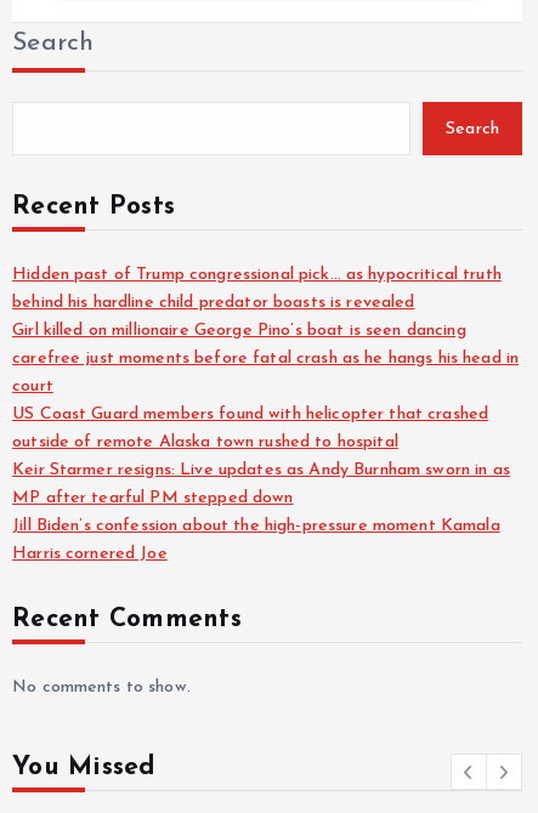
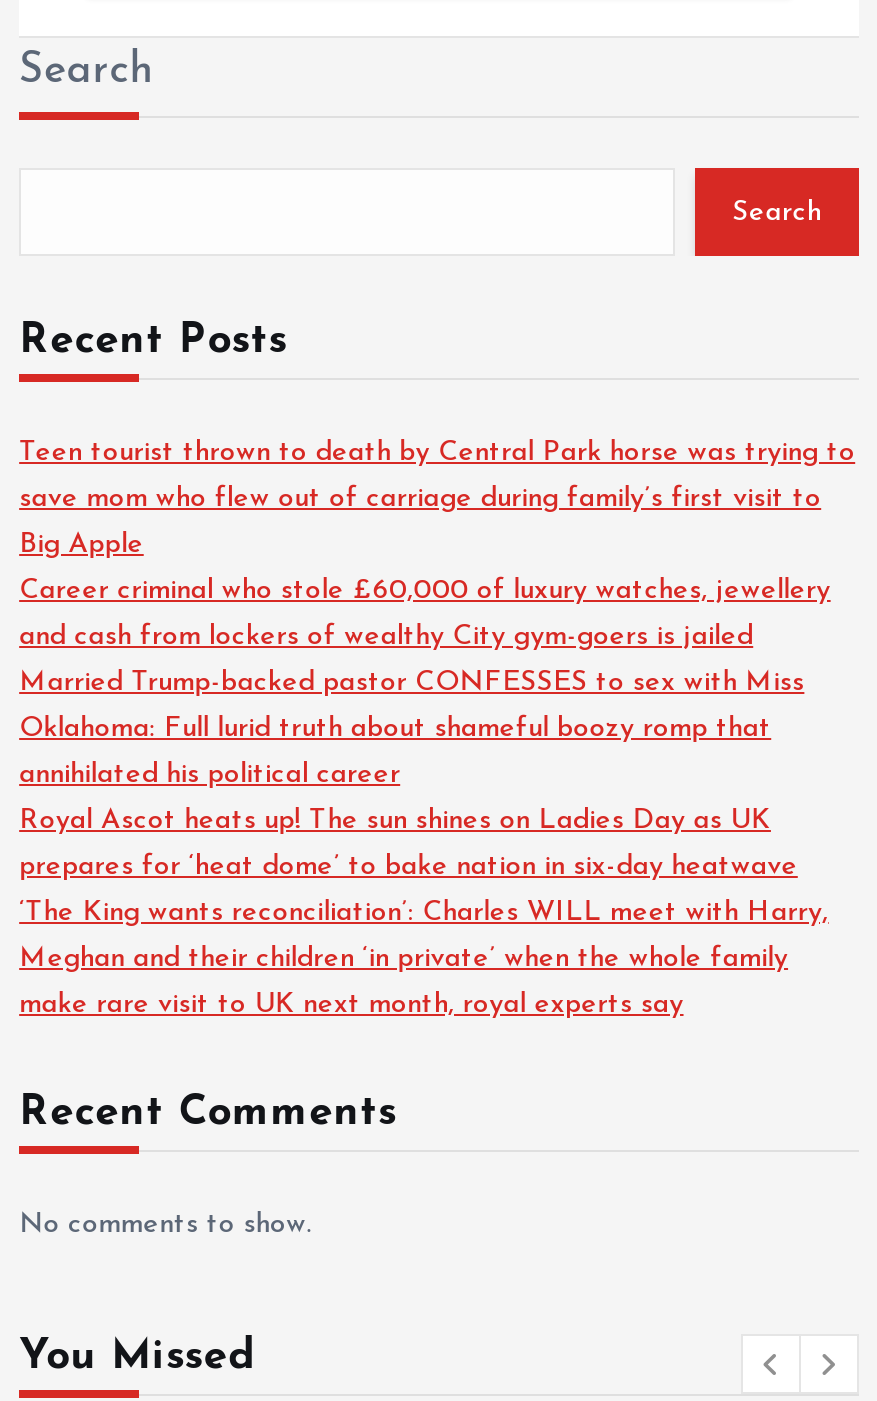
[12,266,519,563] Hidden past of Trump congressional pick… as hypocritical truth | behind his hardline child predator boasts is revealed | Girl killed on millionaire George Pino’s boat is seen dancing | carefree just moments before fatal crash as he hangs his head in | court | US Coast Guard members found with helicopter that crashed | outside of remote Alaska town rushed to hospital | Keir Starmer resigns: Live updates as Andy Burnham sworn in as | MP after tearful PM stepped down | Jill Biden’s confession about the high-pressure moment Kamala | Harris cornered Joe -> [19,438,855,1020] Teen tourist thrown to death by Central Park horse was trying to | save mom who flew out of carriage during family’s first visit to | Big Apple | Career criminal who stole £60,000 of luxury watches, jewellery | and cash from lockers of wealthy City gym-goers is jailed | Married Trump-backed pastor CONFESSES to sex with Miss | Oklahoma: Full lurid truth about shameful boozy romp that | annihilated his political career | Royal Ascot heats up! The sun shines on Ladies Day as UK | prepares for ‘heat dome’ to bake nation in six-day heatwave | ‘The King wants reconciliation’: Charles WILL meet with Harry, | Meghan and their children ‘in private’ when the whole family | make rare visit to UK next month, royal experts say

